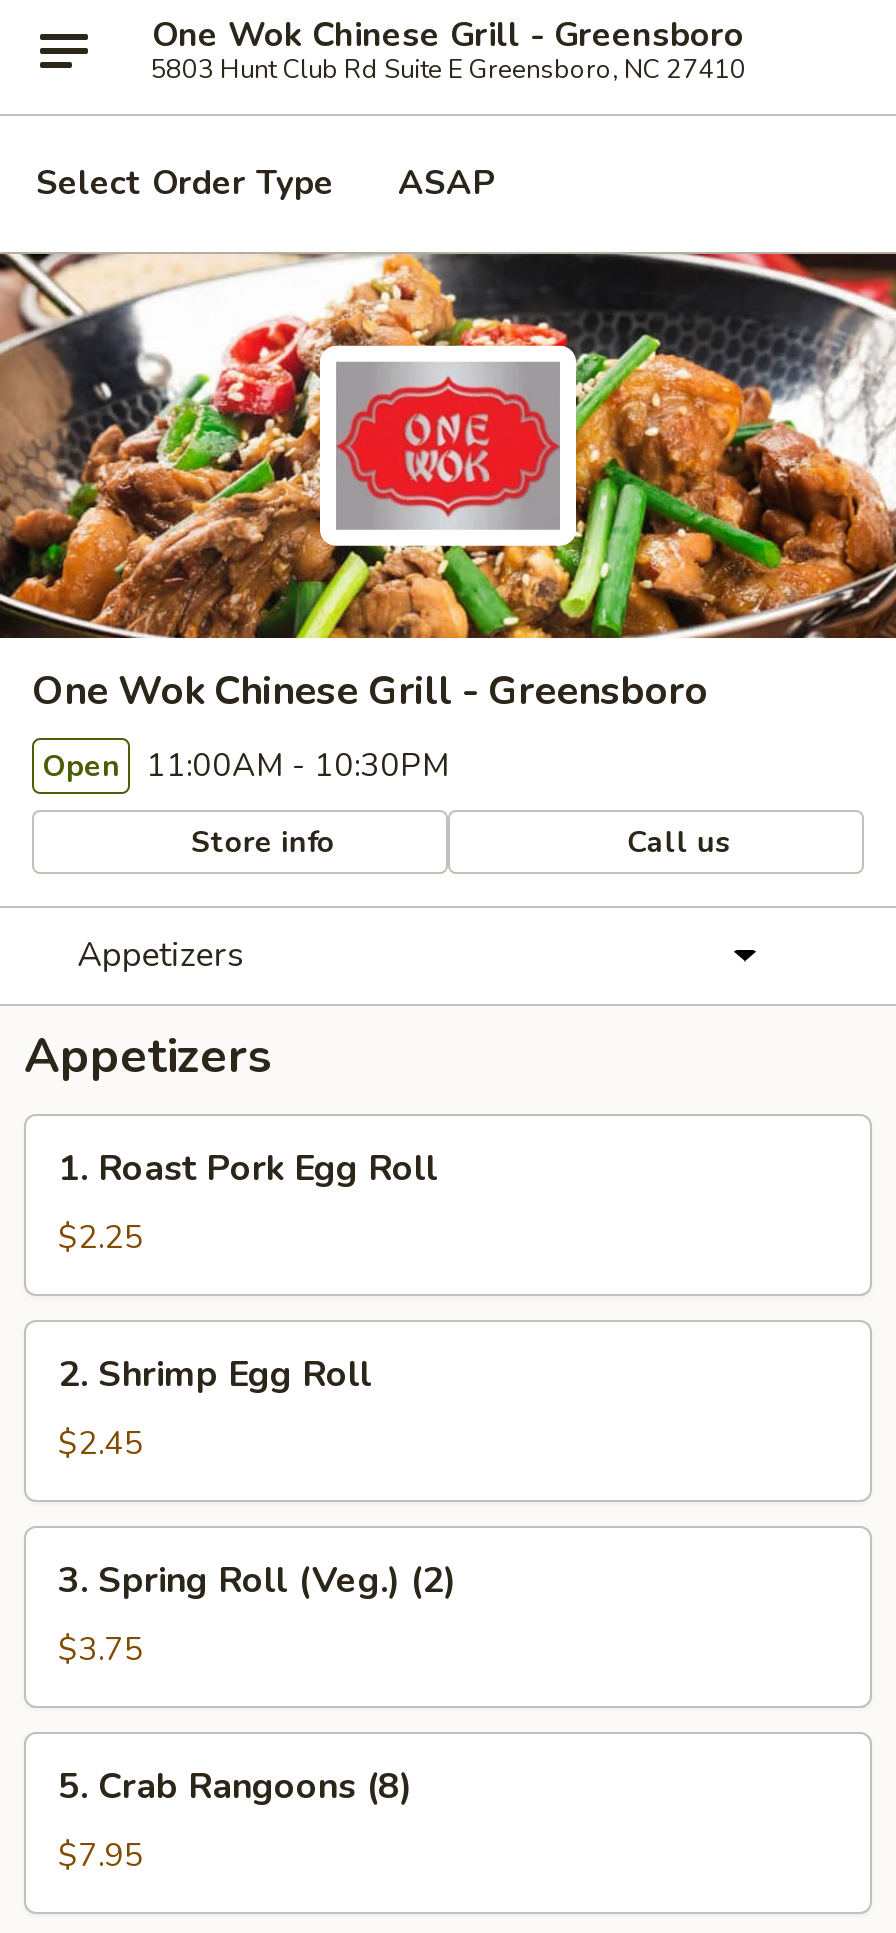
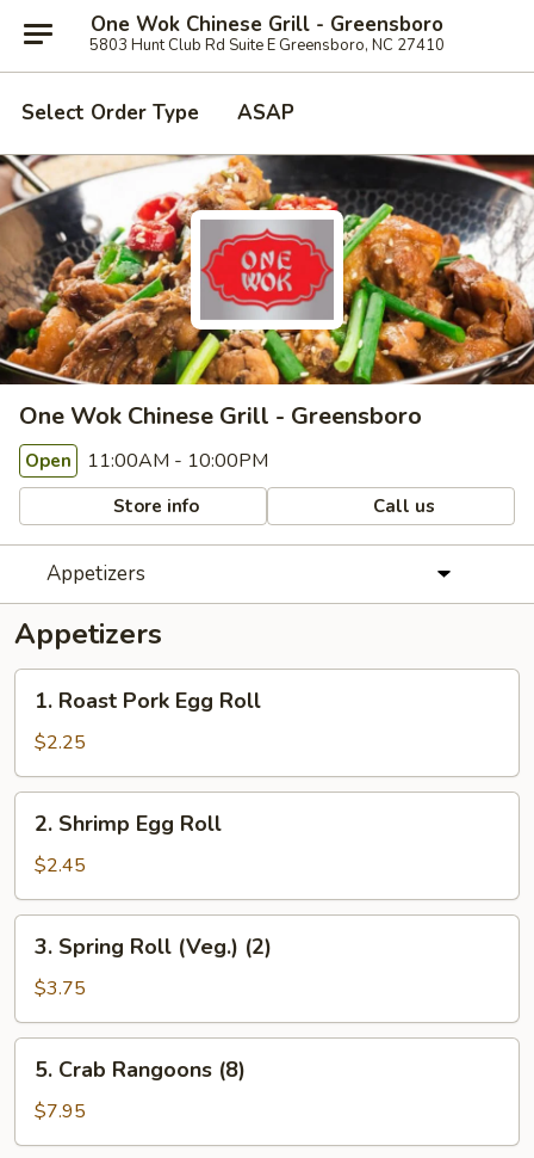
[42,744,450,788] Open 11:00AM - 10:30PM -> [25,448,268,474] Open 11:00AM - 10:00PM

